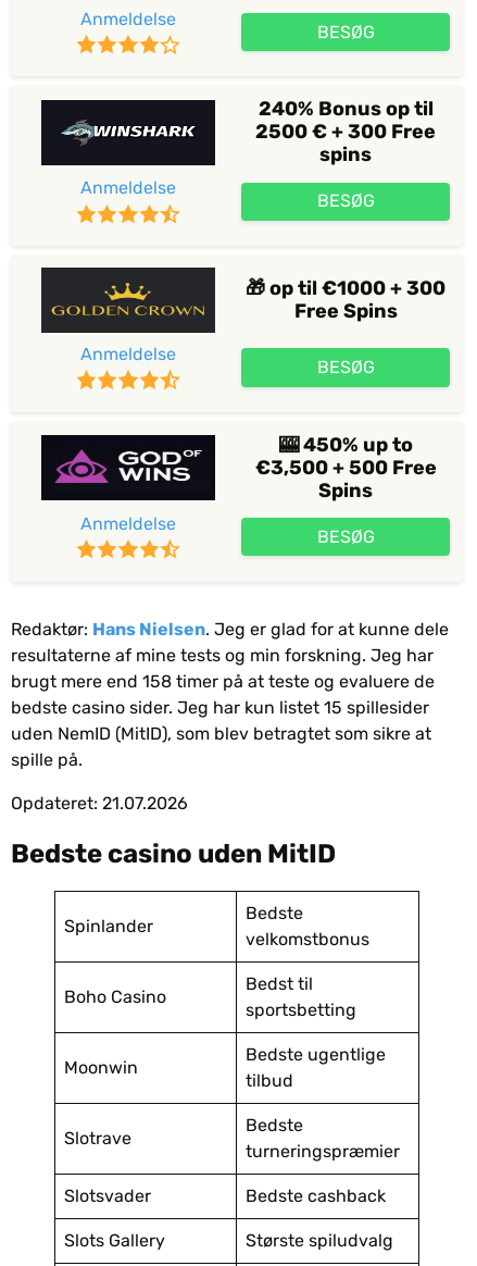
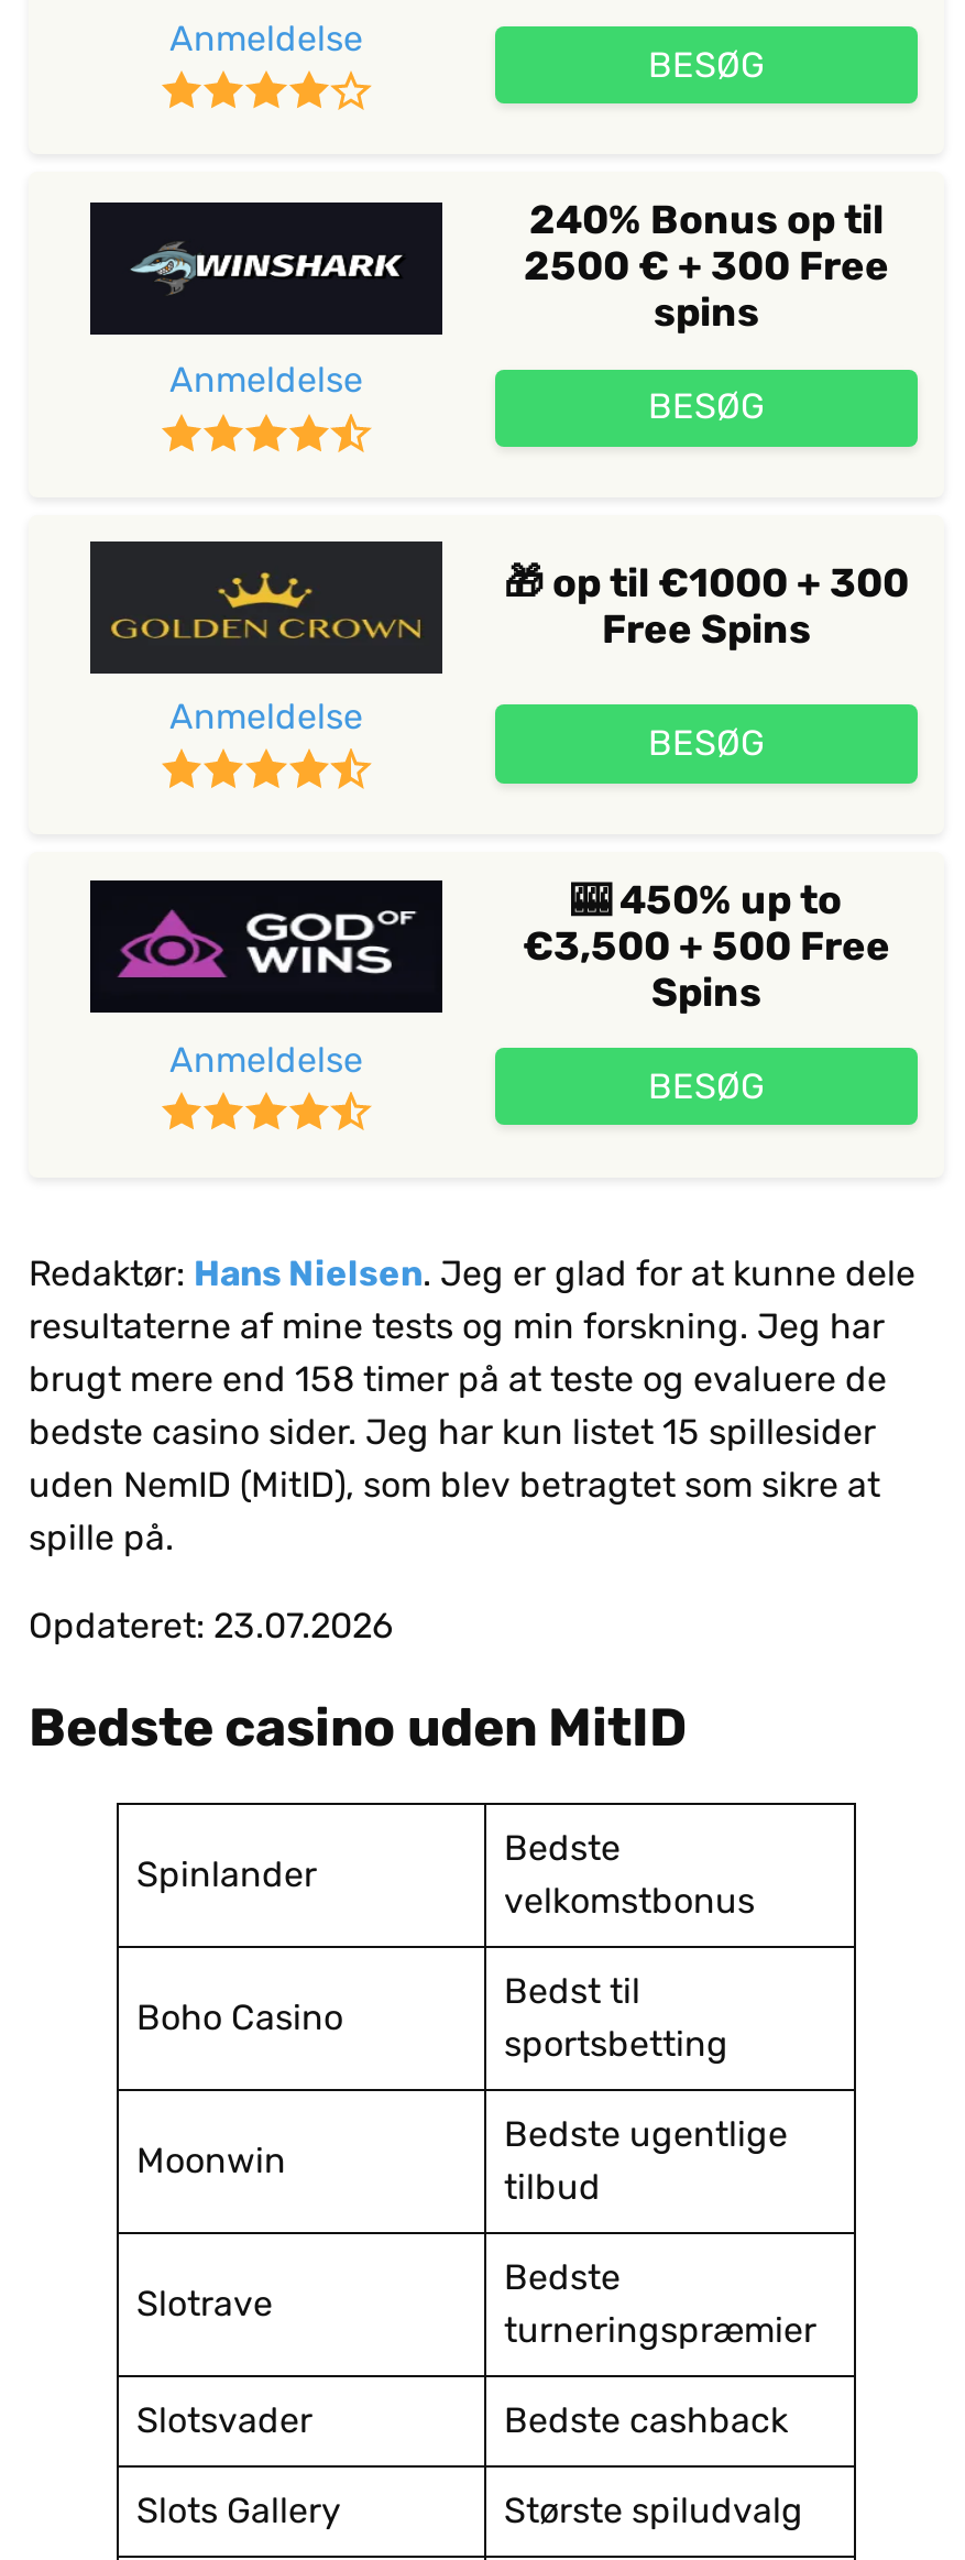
[11,792,188,813] Opdateret: 21.07.2026 -> [29,1604,394,1646] Opdateret: 23.07.2026

